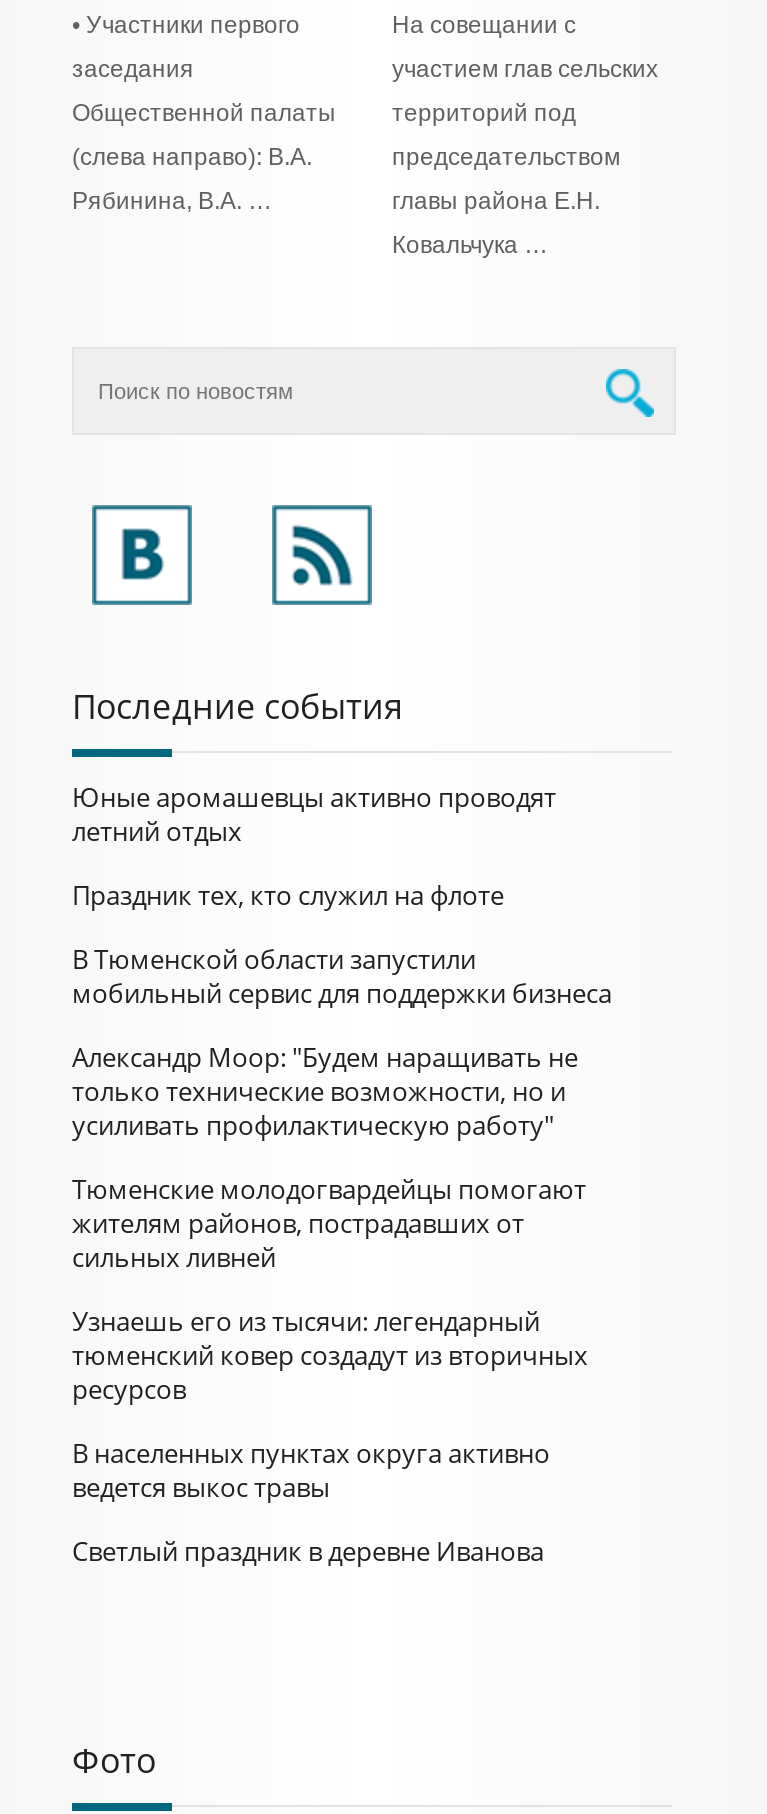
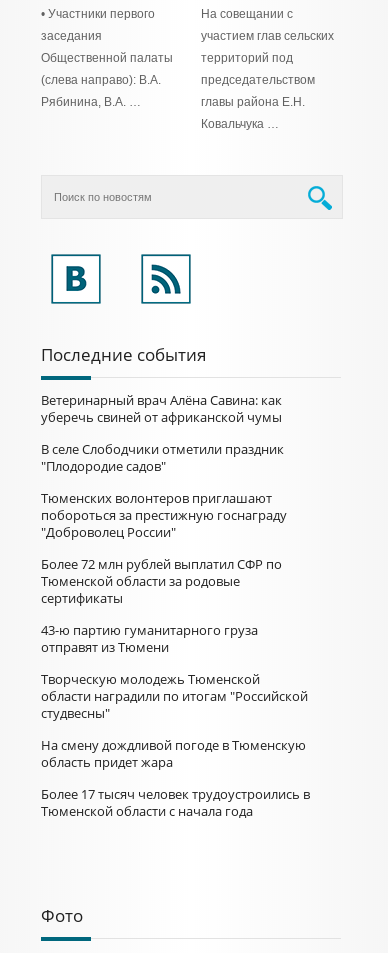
[72,779,556,849] Юные аромашевцы активно проводят | летний отдых -> [41,391,282,426] Ветеринарный врач Алёна Савина: как | уберечь свиней от африканской чумы
[72,877,504,913] Праздник тех, кто служил на флоте -> [41,440,284,475] В селе Слободчики отметили праздник | "Плодородие садов"
[72,941,612,1011] В Тюменской области запустили | мобильный сервис для поддержки бизнеса -> [41,489,287,541] Тюменских волонтеров приглашают | побороться за престижную госнаграду | "Доброволец России"
[72,1039,578,1143] Александр Моор: "Будем наращивать не | только технические возможности, но и | усиливать профилактическую работу" -> [41,555,282,607] Более 72 млн рублей выплатил СФР по | Тюменской области за родовые | сертификаты
[72,1171,586,1275] Тюменские молодогвардейцы помогают | жителям районов, пострадавших от | сильных ливней -> [41,621,258,656] 43-ю партию гуманитарного груза | отправят из Тюмени
[72,1303,588,1407] Узнаешь его из тысячи: легендарный | тюменский ковер создадут из вторичных | ресурсов -> [41,670,308,722] Творческую молодежь Тюменской | области наградили по итогам "Российской | студвесны"
[72,1435,550,1505] В населенных пунктах округа активно | ведется выкос травы -> [41,736,306,771] На смену дождливой погоде в Тюменскую | область придет жара
[72,1533,544,1569] Светлый праздник в деревне Иванова -> [41,785,310,820] Более 17 тысяч человек трудоустроились в | Тюменской области с начала года

